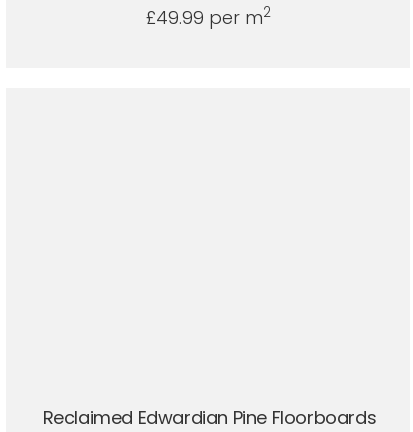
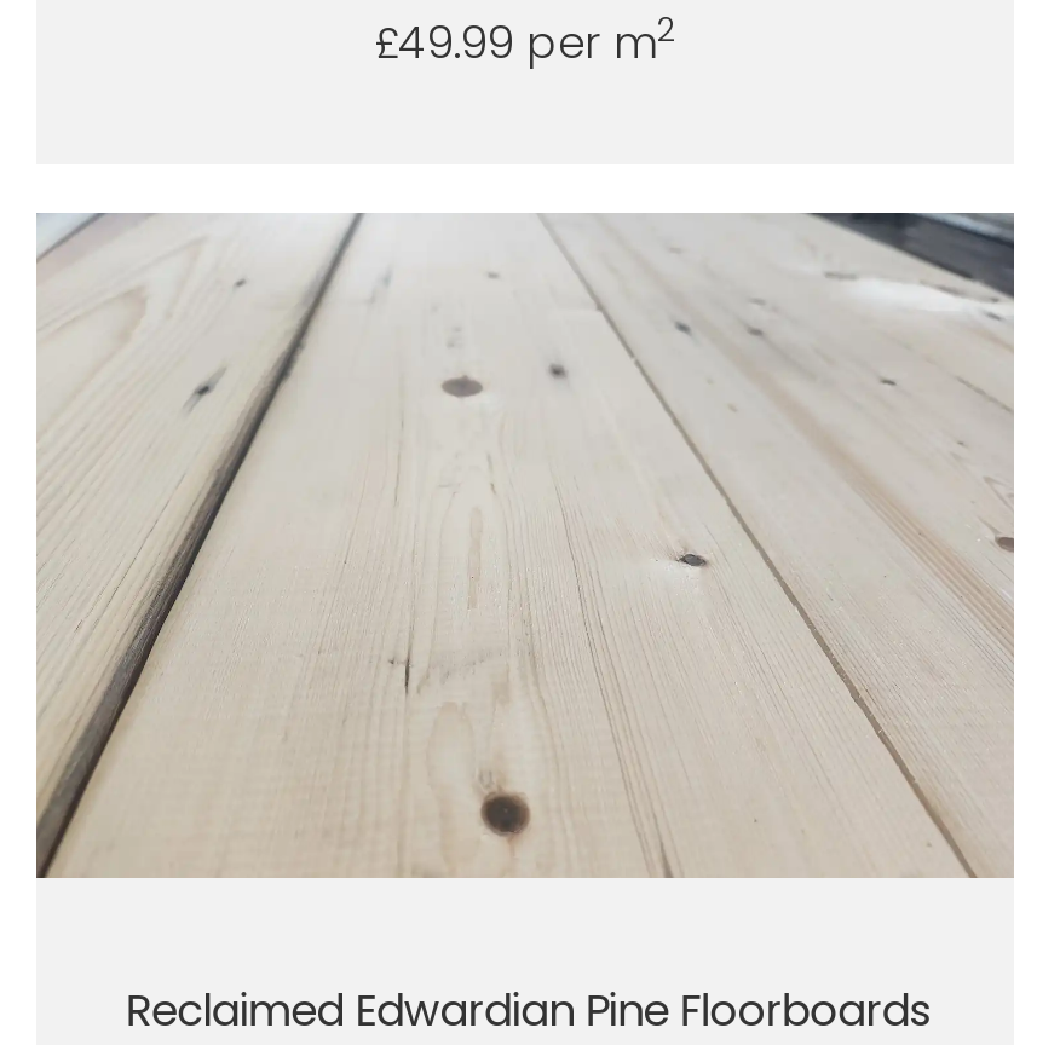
none -> [34,210,1016,881] [image]

